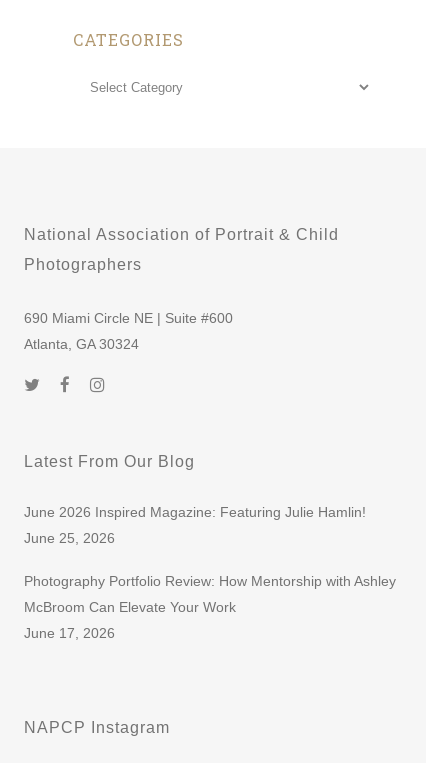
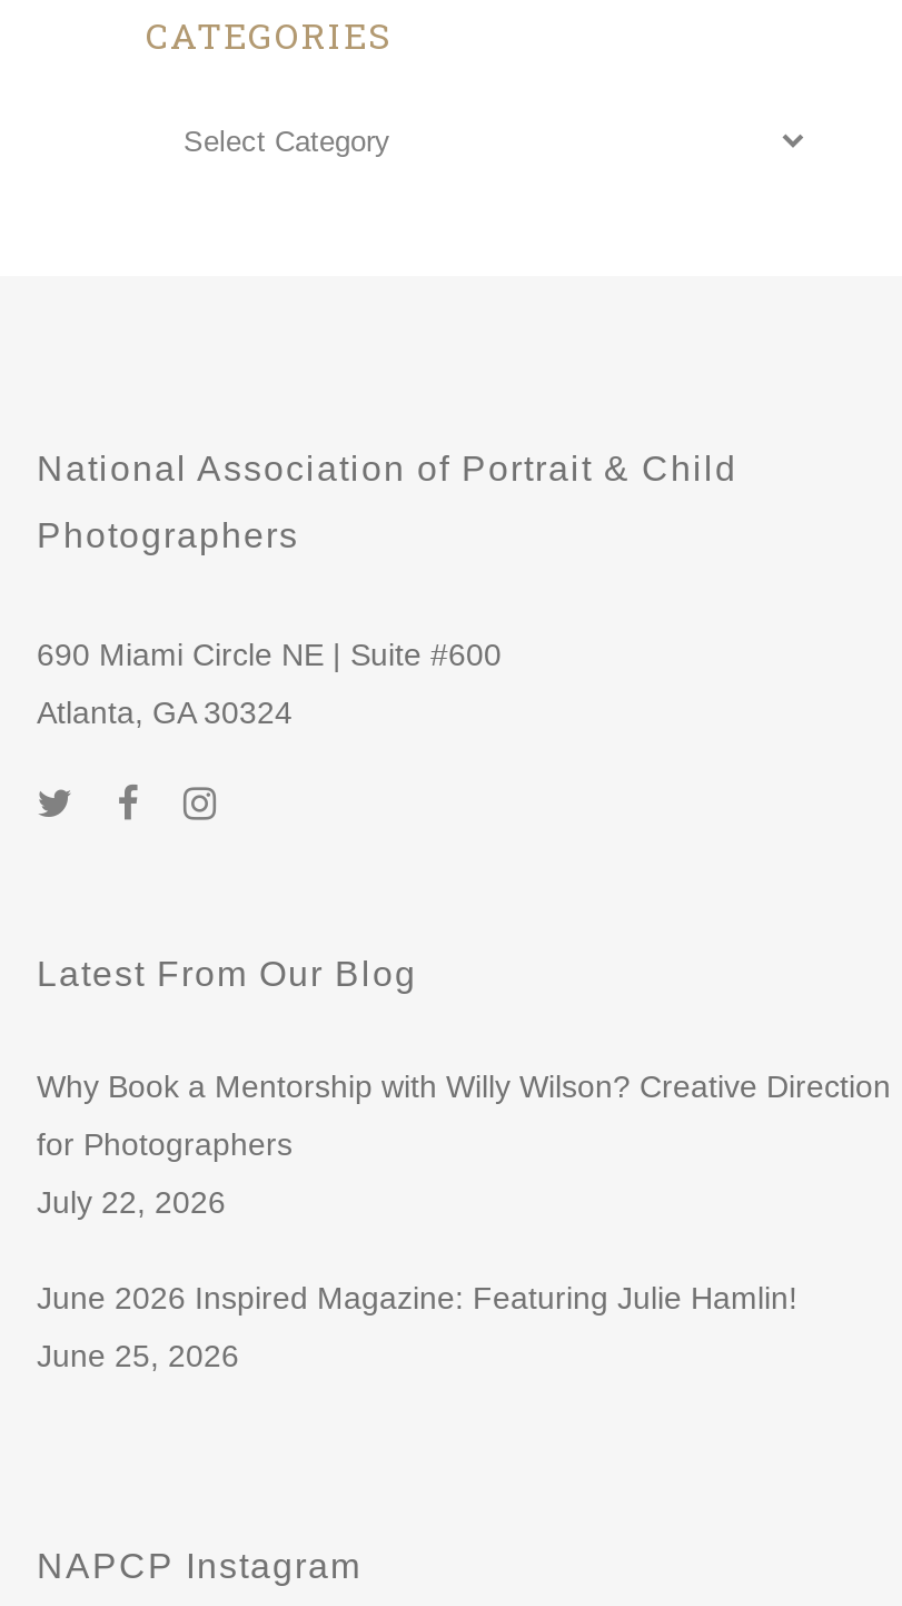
none -> [37,1068,891,1220] Why Book a Mentorship with Willy Wilson? Creative Direction | for Photographers | July 22, 2026
moved [24,504,366,546] -> [37,1280,797,1373]: June 2026 Inspired Magazine: Featuring Julie Hamlin! | June 25, 2026
[24,573,396,641] Photography Portfolio Review: How Mentorship with Ashley | McBroom Can Elevate Your Work | June 17, 2026 -> none

